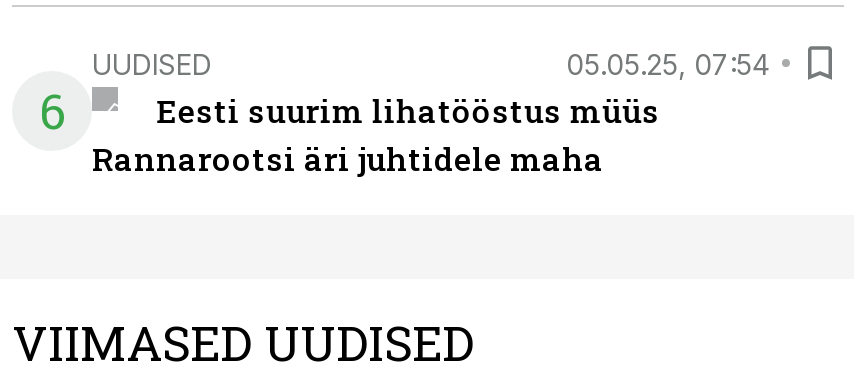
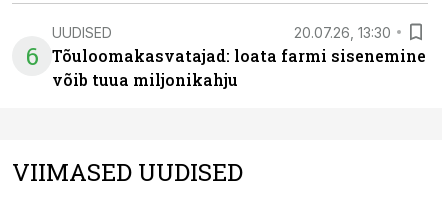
[92,46,770,179] 05.05.25, 07:54 | Eesti suurim lihatööstus müüs | Rannarootsi äri juhtidele maha -> [52,23,426,90] 20.07.26, 13:30 | Tõuloomakasvatajad: loata farmi sisenemine | võib tuua miljonikahju

